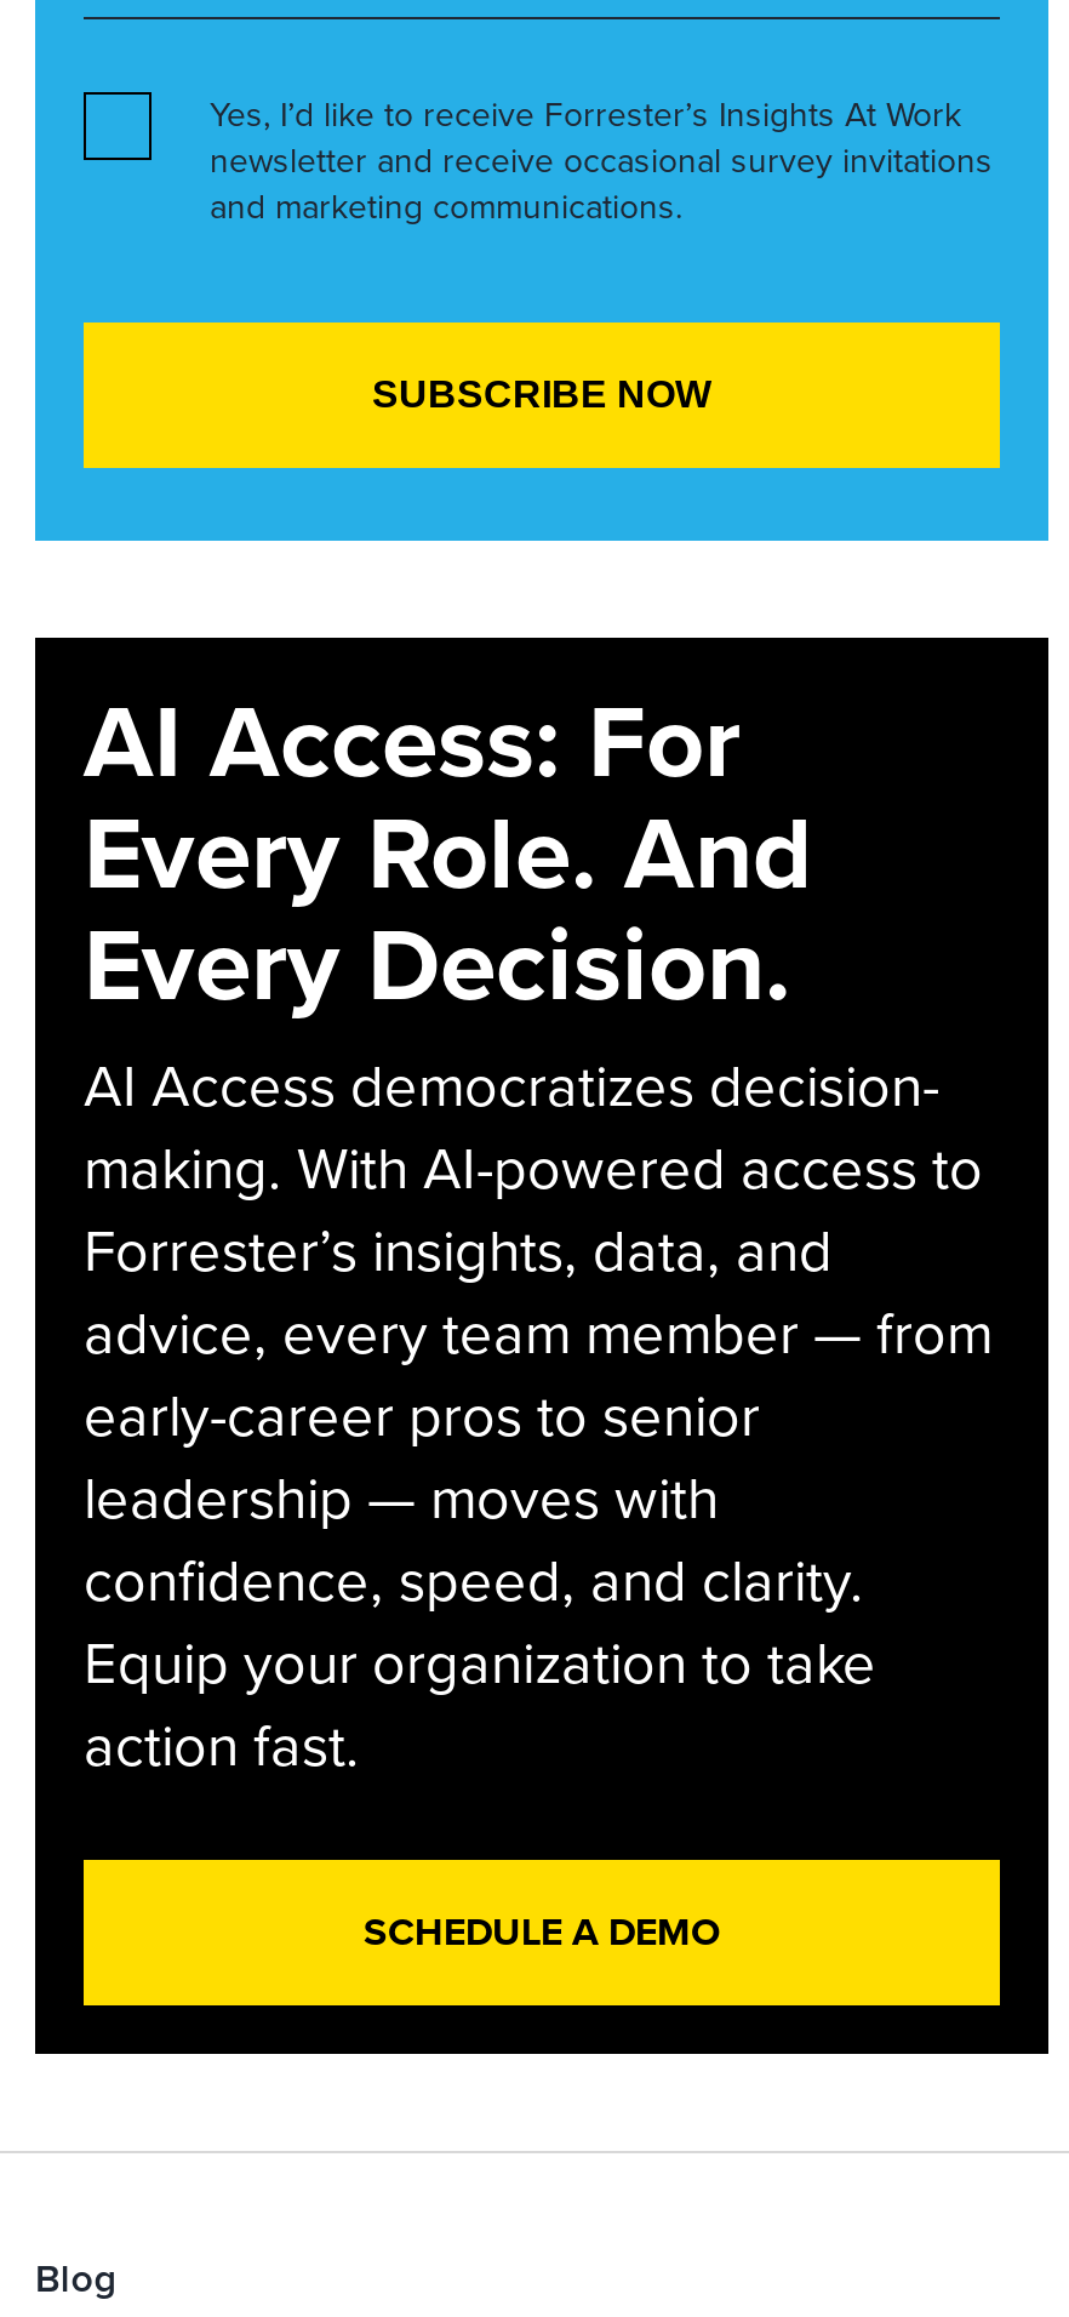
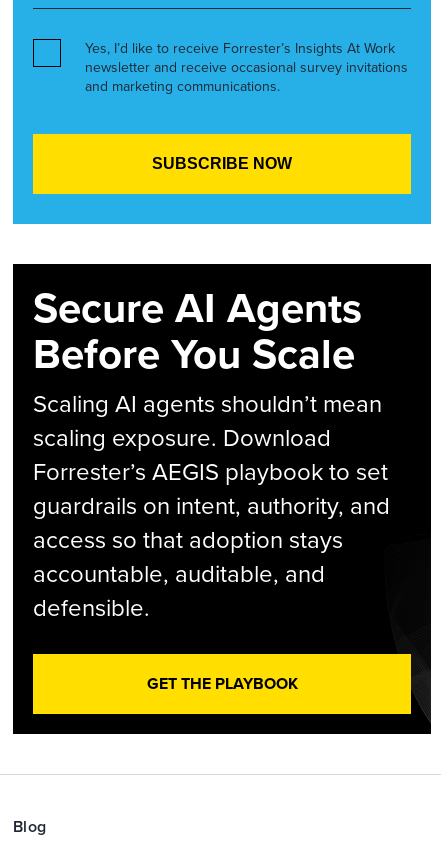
[84,667,993,1790] AI Access: For | Every Role. And | Every Decision. | AI Access democratizes decision- | making. With AI-powered access to | Forrester’s insights, data, and | advice, every team member — from | early-career pros to senior | leadership — moves with | confidence, speed, and clarity. | Equip your organization to take | action fast. -> [33,277,390,624] Secure AI Agents | Before You Scale | Scaling AI agents shouldn’t mean | scaling exposure. Download | Forrester’s AEGIS playbook to set | guardrails on intent, authority, and | access so that adoption stays | accountable, auditable, and | defensible.
[364,1904,720,1959] SCHEDULE A DEMO -> [146,672,297,695] GET THE PLAYBOOK

